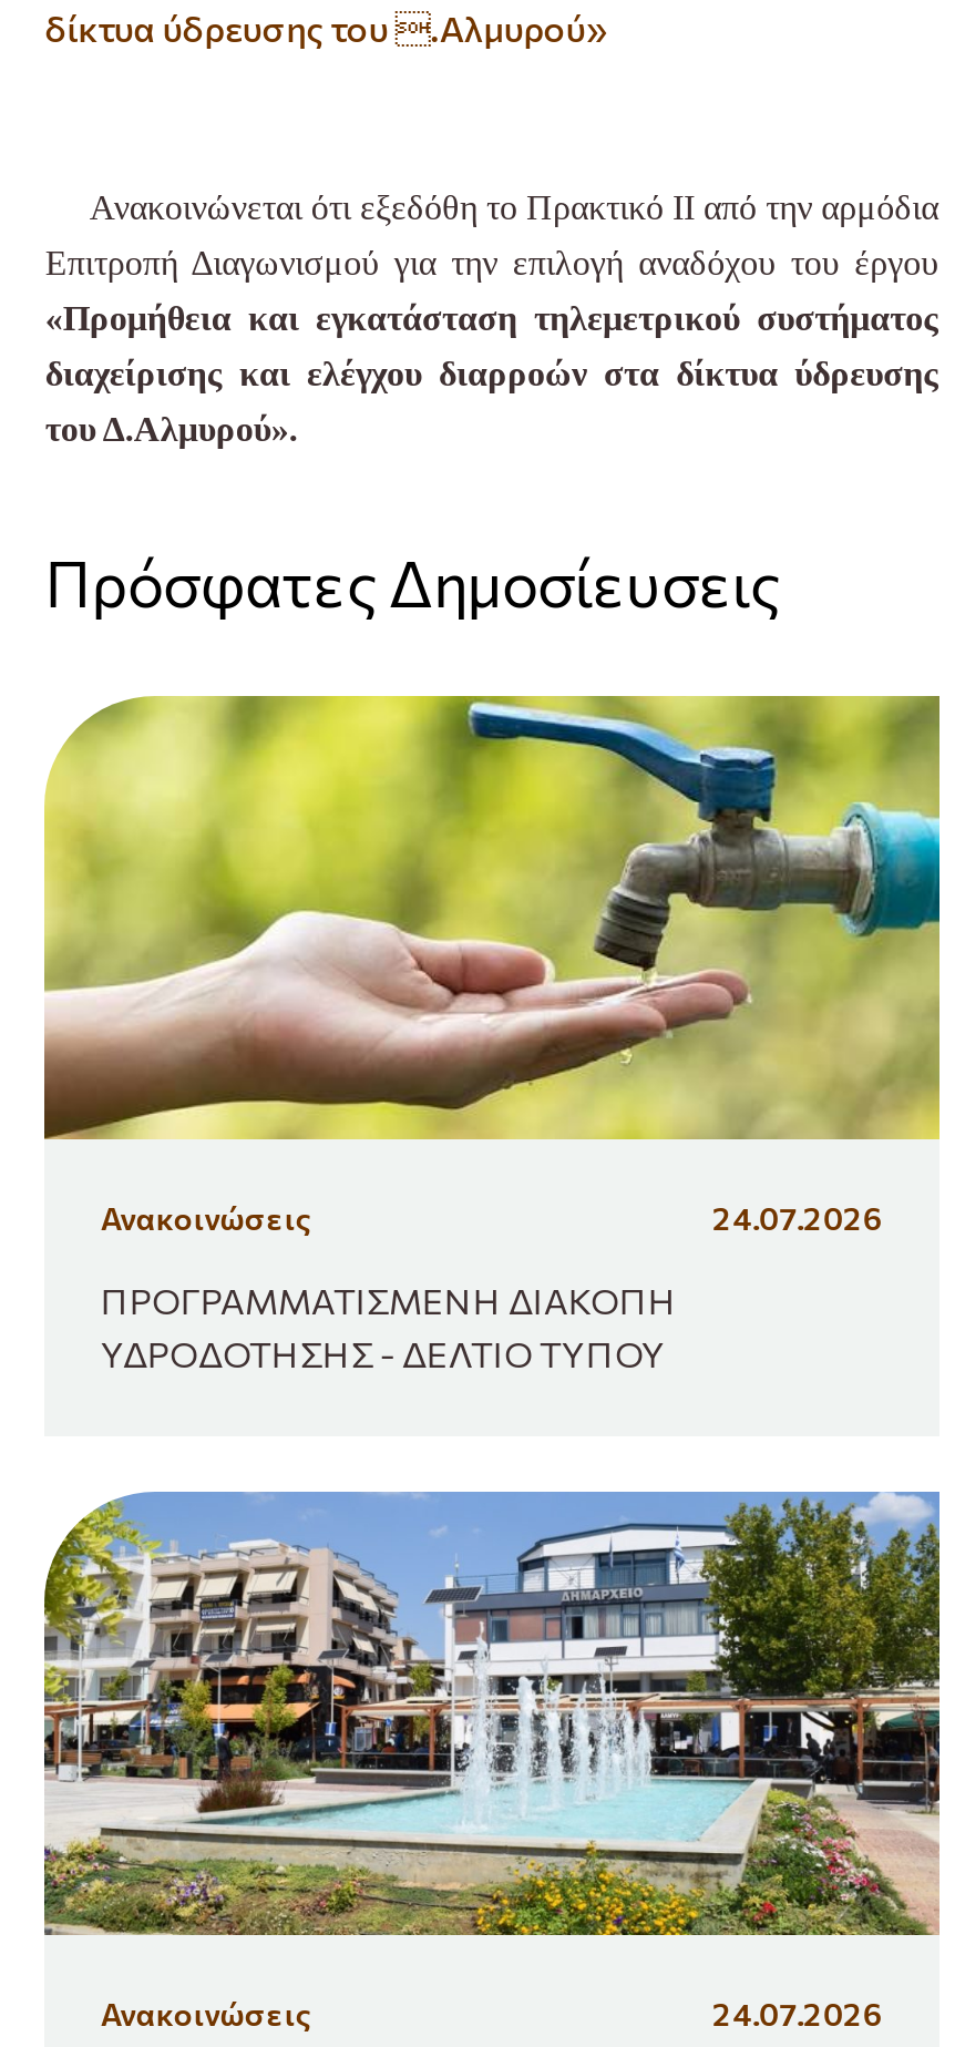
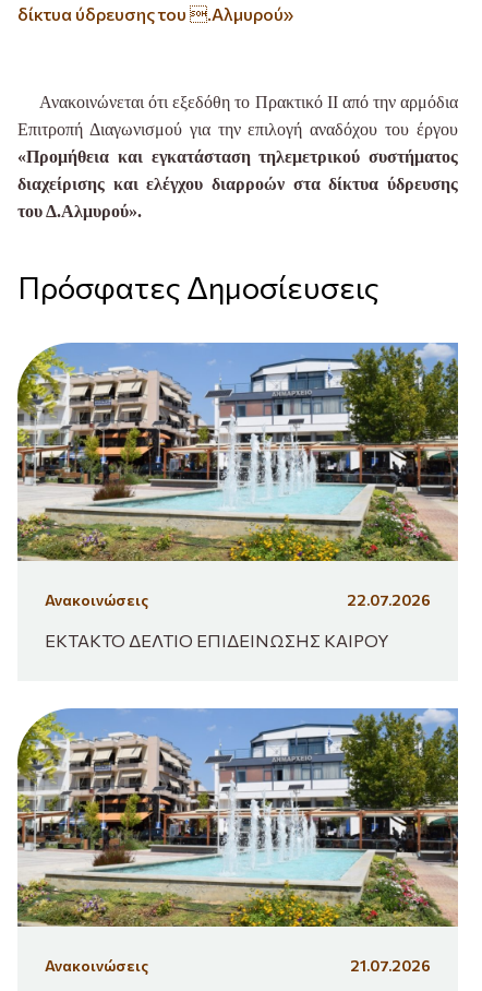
[42,694,942,1237] [image] | 24.07.2026 -> [16,342,459,609] [image] | 22.07.2026
[101,1279,677,1374] ΠΡΟΓΡΑΜΜΑΤΙΣΜΕΝΗ ΔΙΑΚΟΠΗ | ΥΔΡΟΔΟΤΗΣΗΣ - ΔΕΛΤΙΟ ΤΥΠΟΥ -> [45,630,390,650] ΕΚΤΑΚΤΟ ΔΕΛΤΙΟ ΕΠΙΔΕΙΝΩΣΗΣ ΚΑΙΡΟΥ
[713,1995,883,2033] 24.07.2026 -> [350,956,430,975] 21.07.2026

